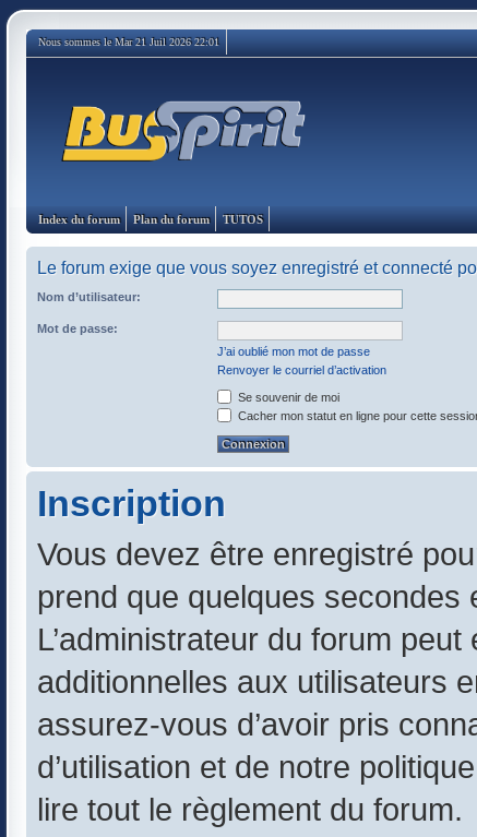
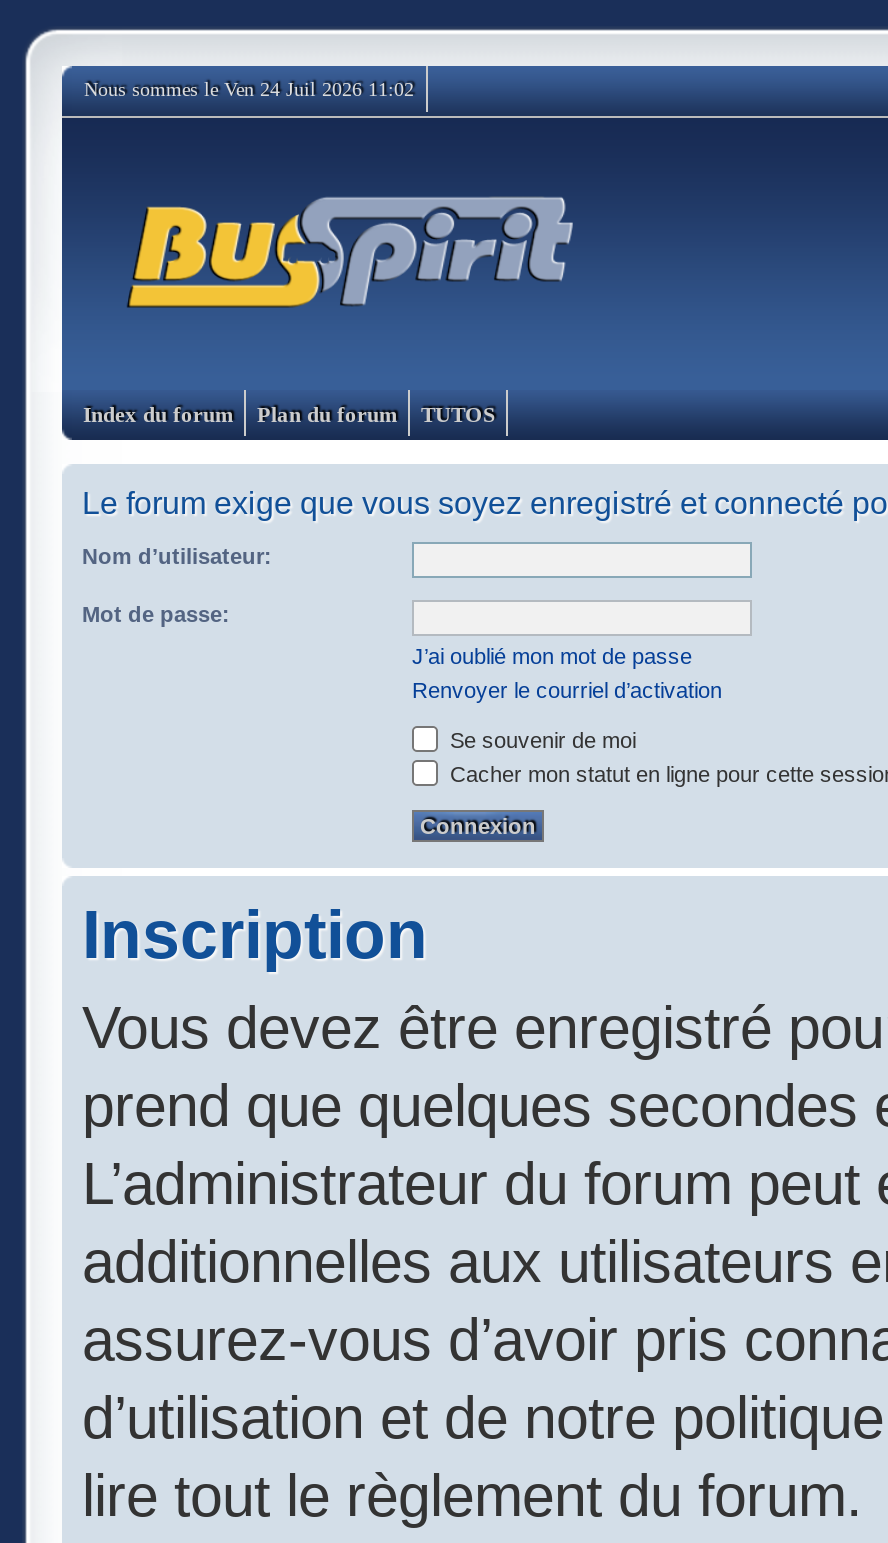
[38,36,219,48] Nous sommes le Mar 21 Juil 2026 22:01 -> [84,78,414,100] Nous sommes le Ven 24 Juil 2026 11:02

